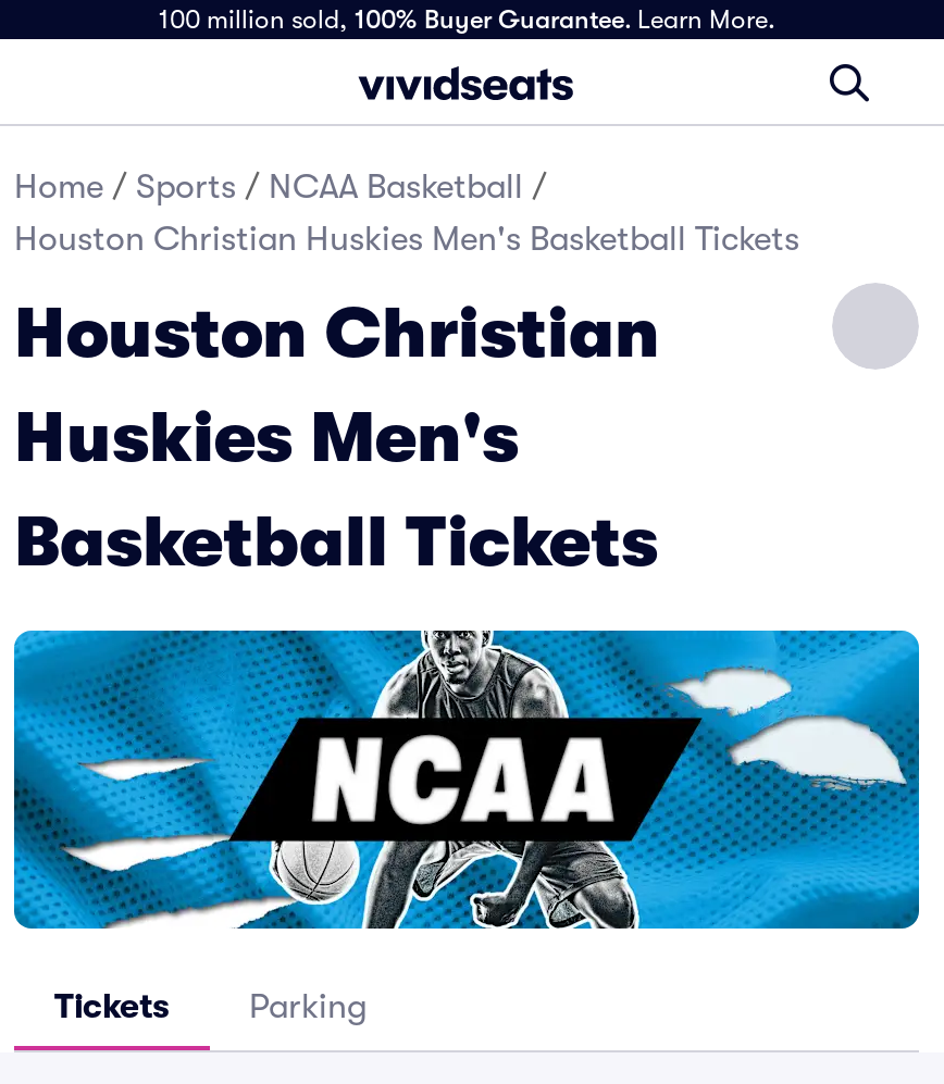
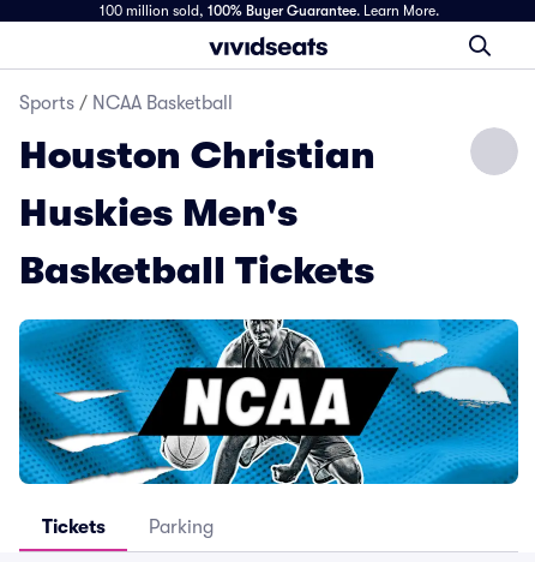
[14,167,799,259] Home / Sports / NCAA Basketball / | Houston Christian Huskies Men's Basketball Tickets -> [19,92,233,114] Sports / NCAA Basketball

